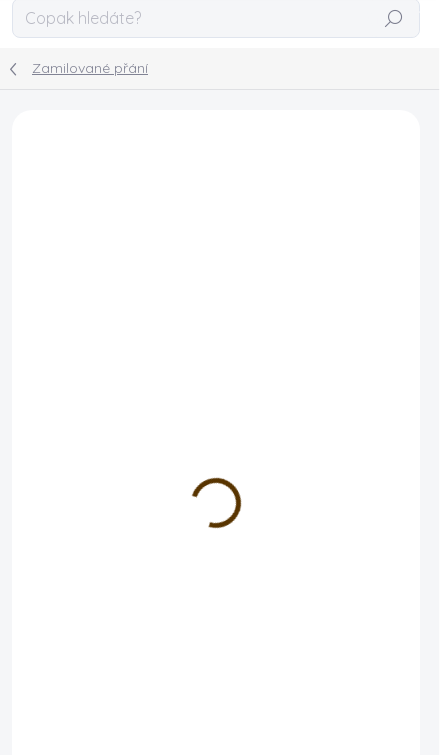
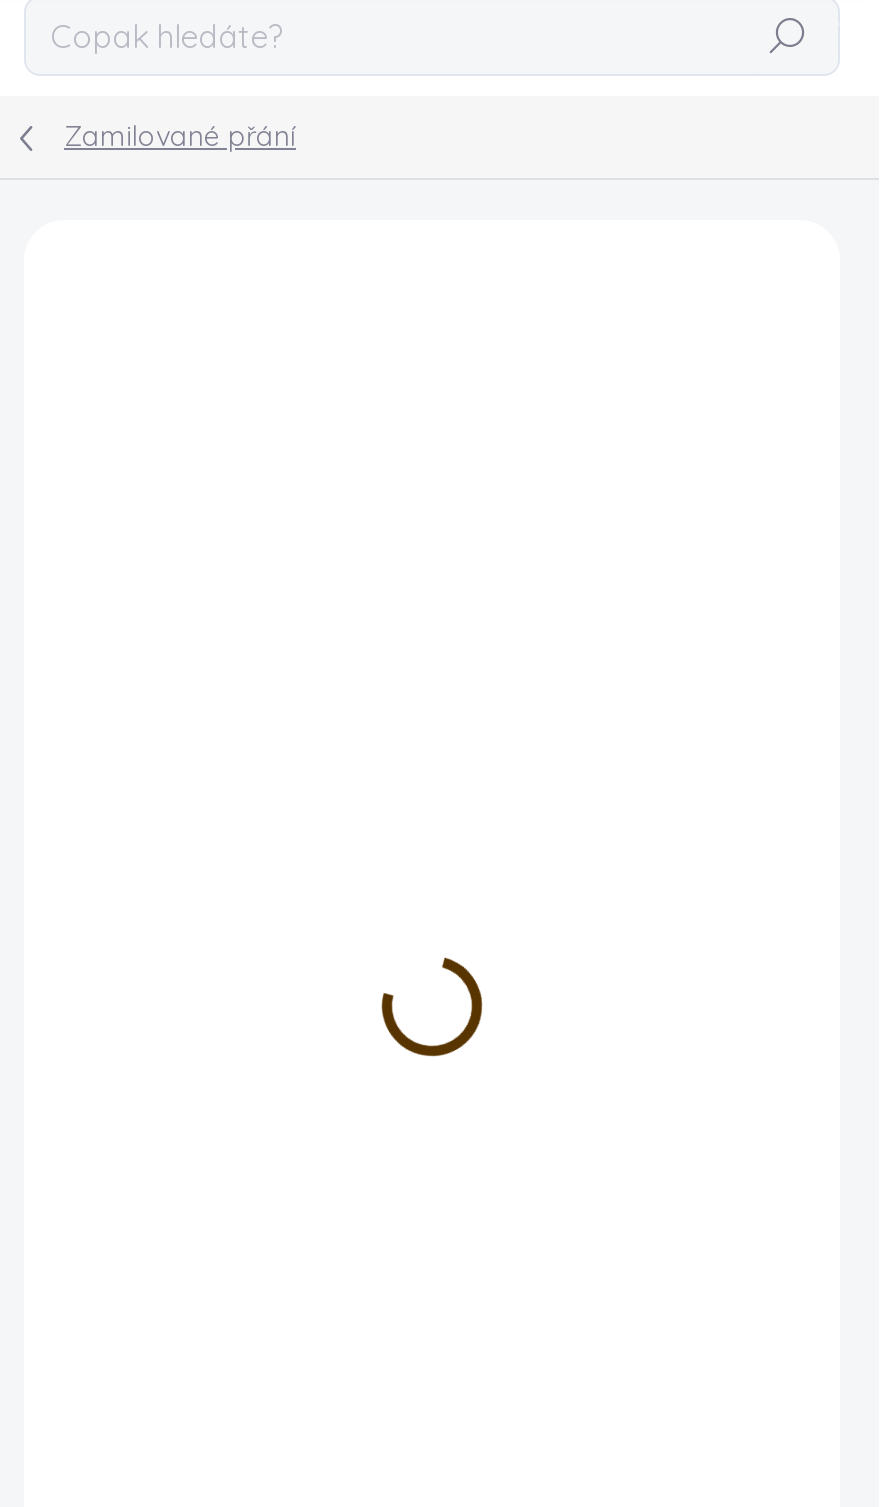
[190,476,241,528] [image] -> [378,954,480,1056] [image]

